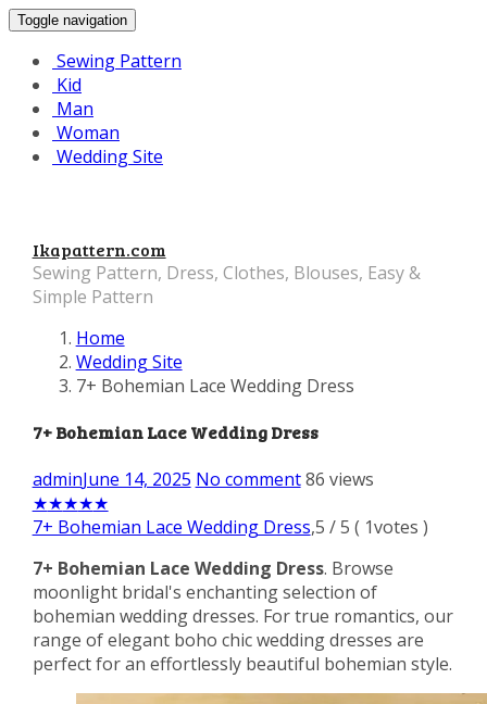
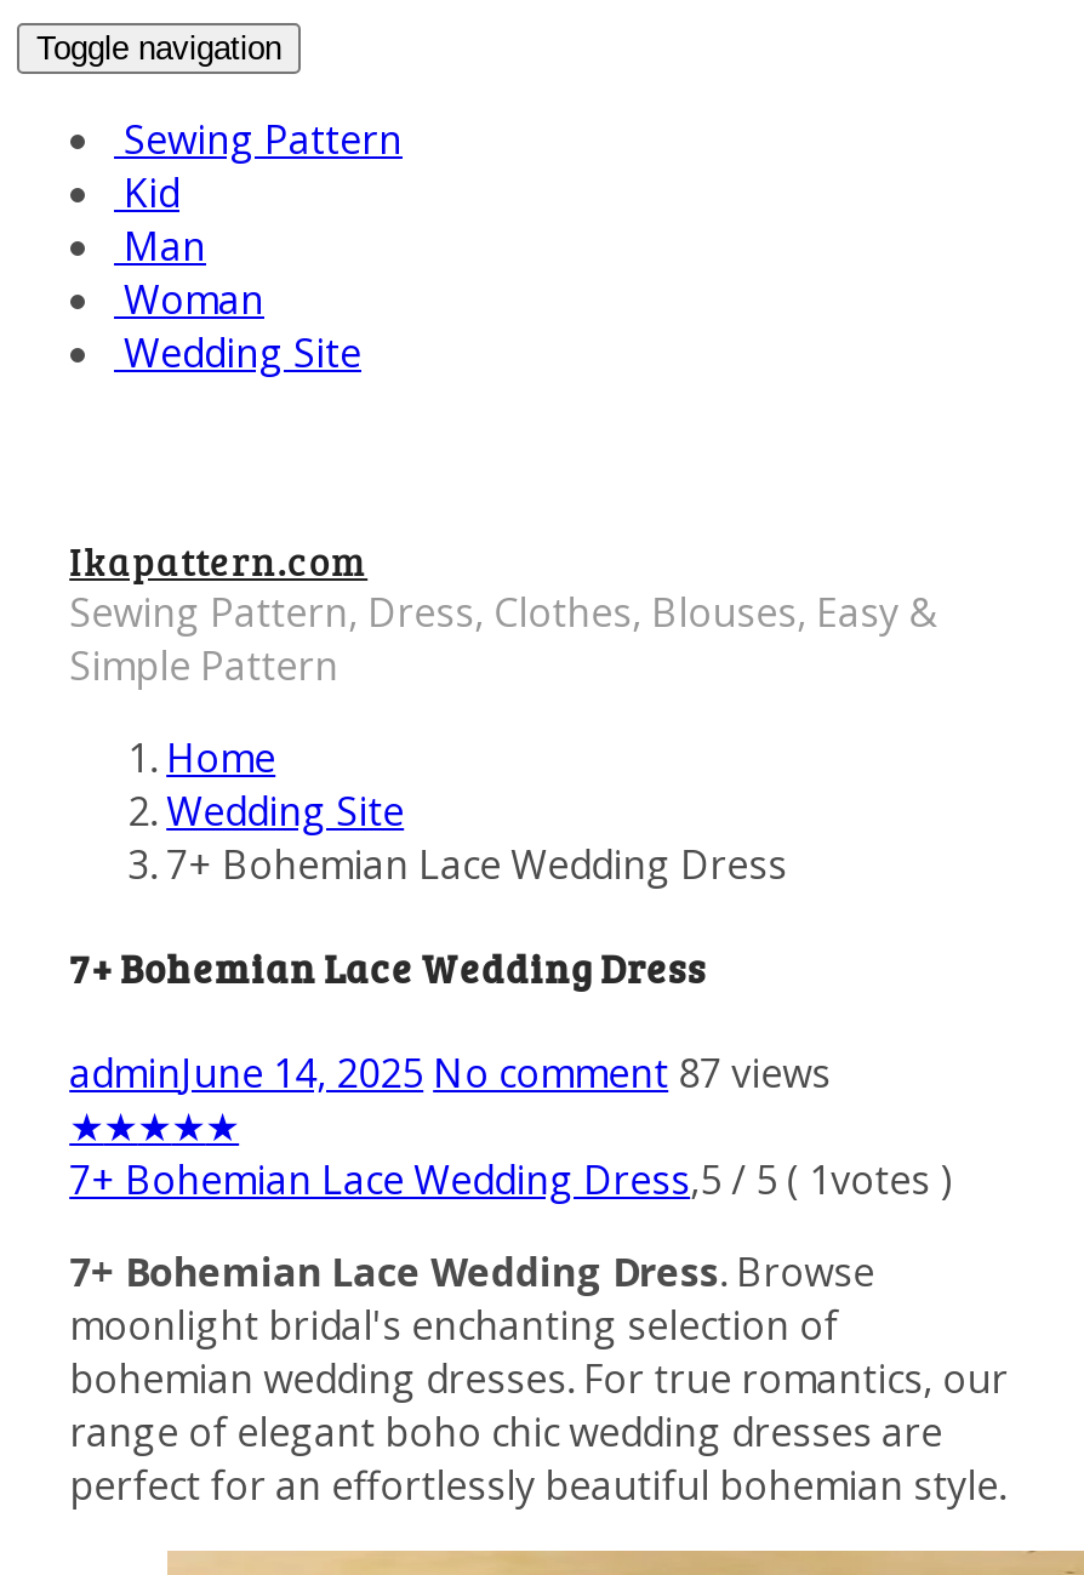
[32,467,374,491] adminJune 14, 2025 No comment 86 views -> [69,1045,831,1098] adminJune 14, 2025 No comment 87 views

